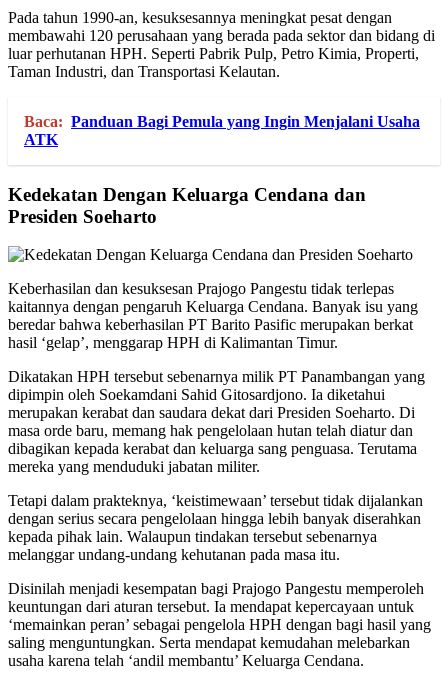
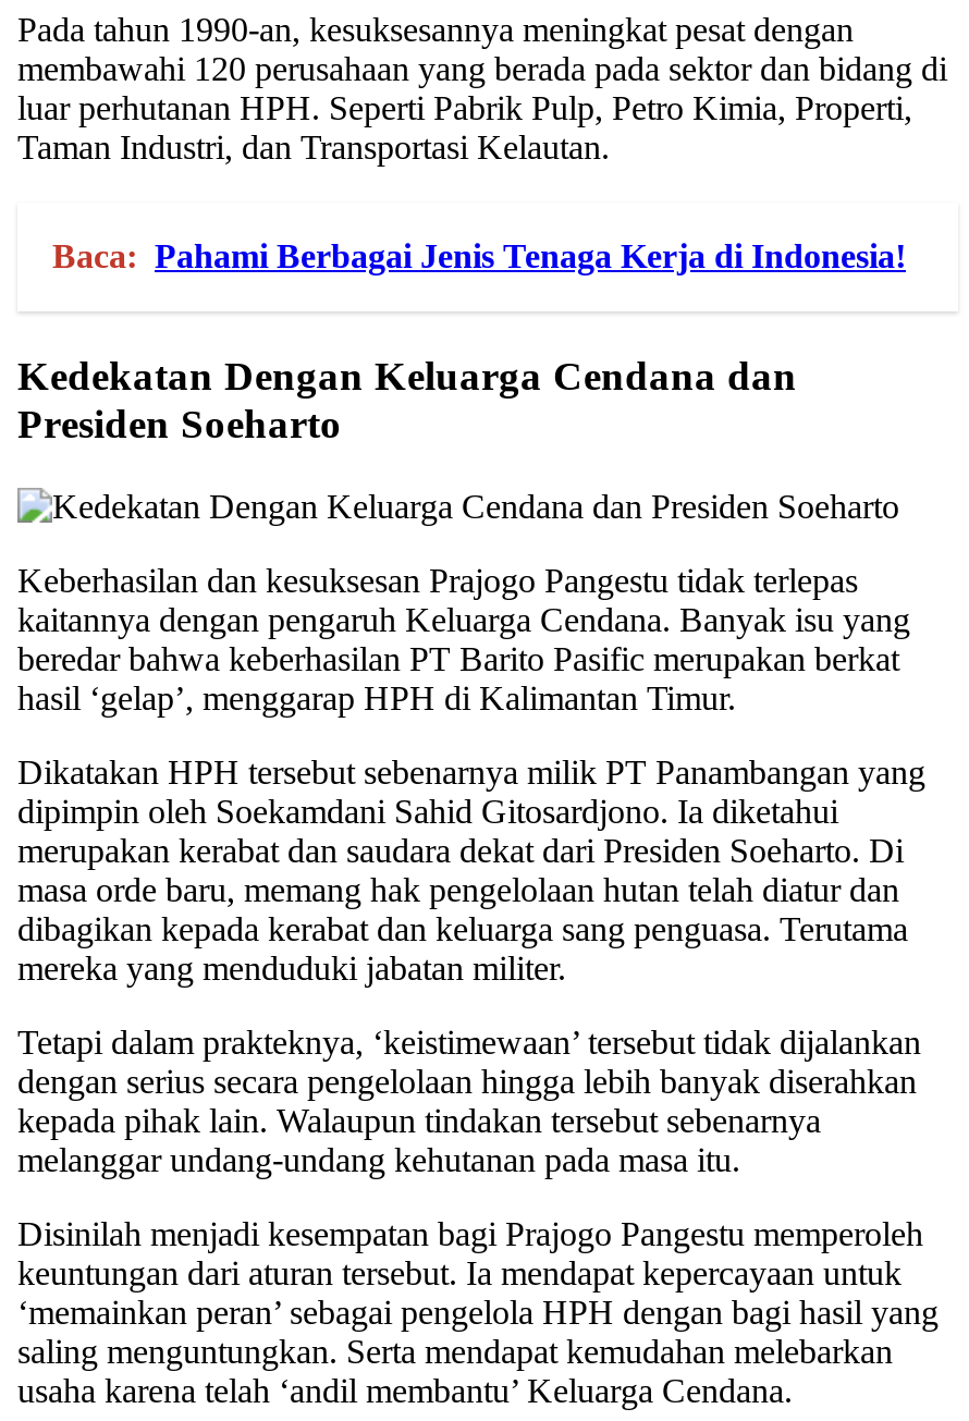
[24,113,420,148] Baca: Panduan Bagi Pemula yang Ingin Menjalani Usaha | ATK -> [52,237,906,274] Baca: Pahami Berbagai Jenis Tenaga Kerja di Indonesia!

